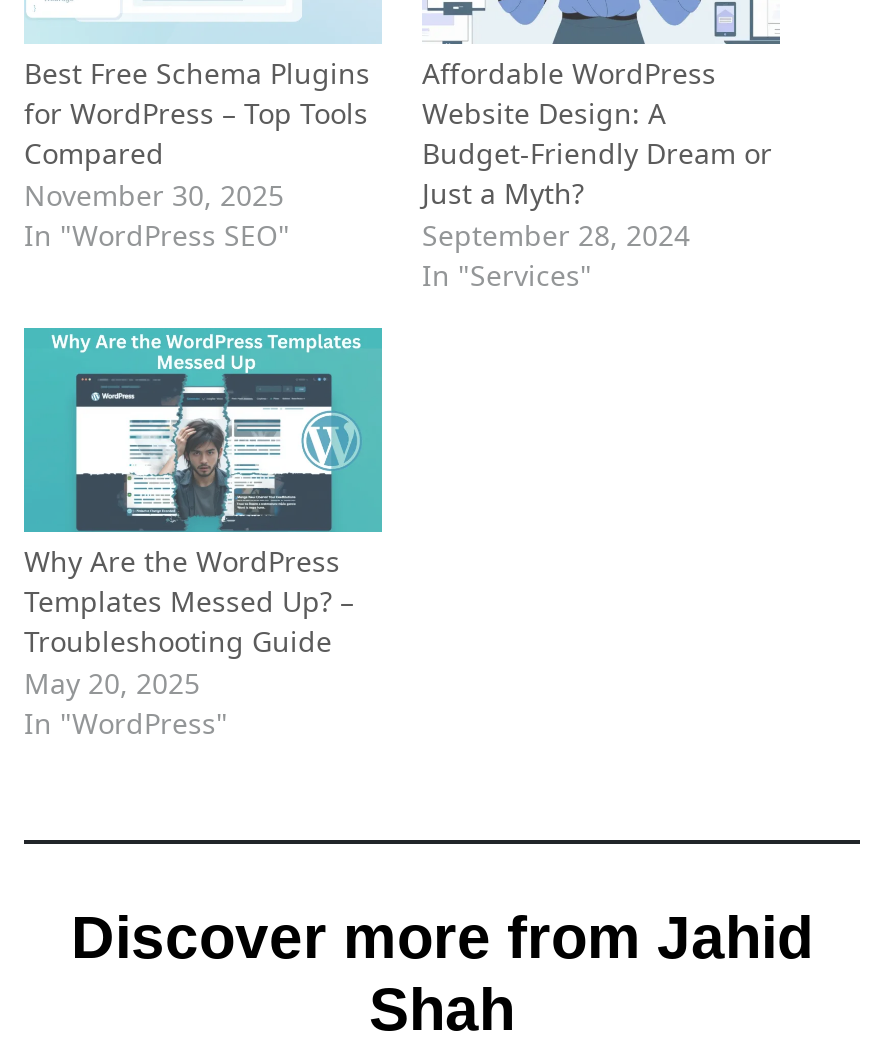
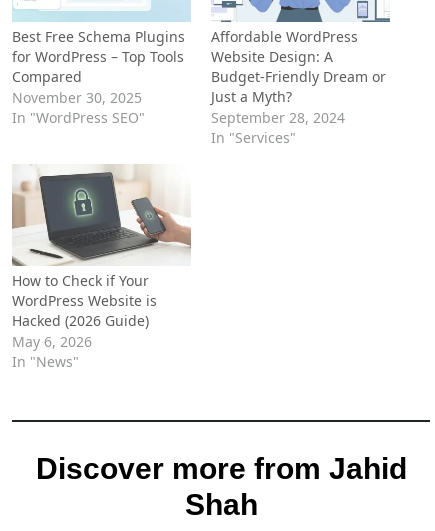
[22,326,384,742] [image] | Why Are the WordPress | Templates Messed Up? – | Troubleshooting Guide | May 20, 2025 | In "WordPress" -> [11,164,192,371] [image] | How to Check if Your | WordPress Website is | Hacked (2026 Guide) | May 6, 2026 | In "News"

